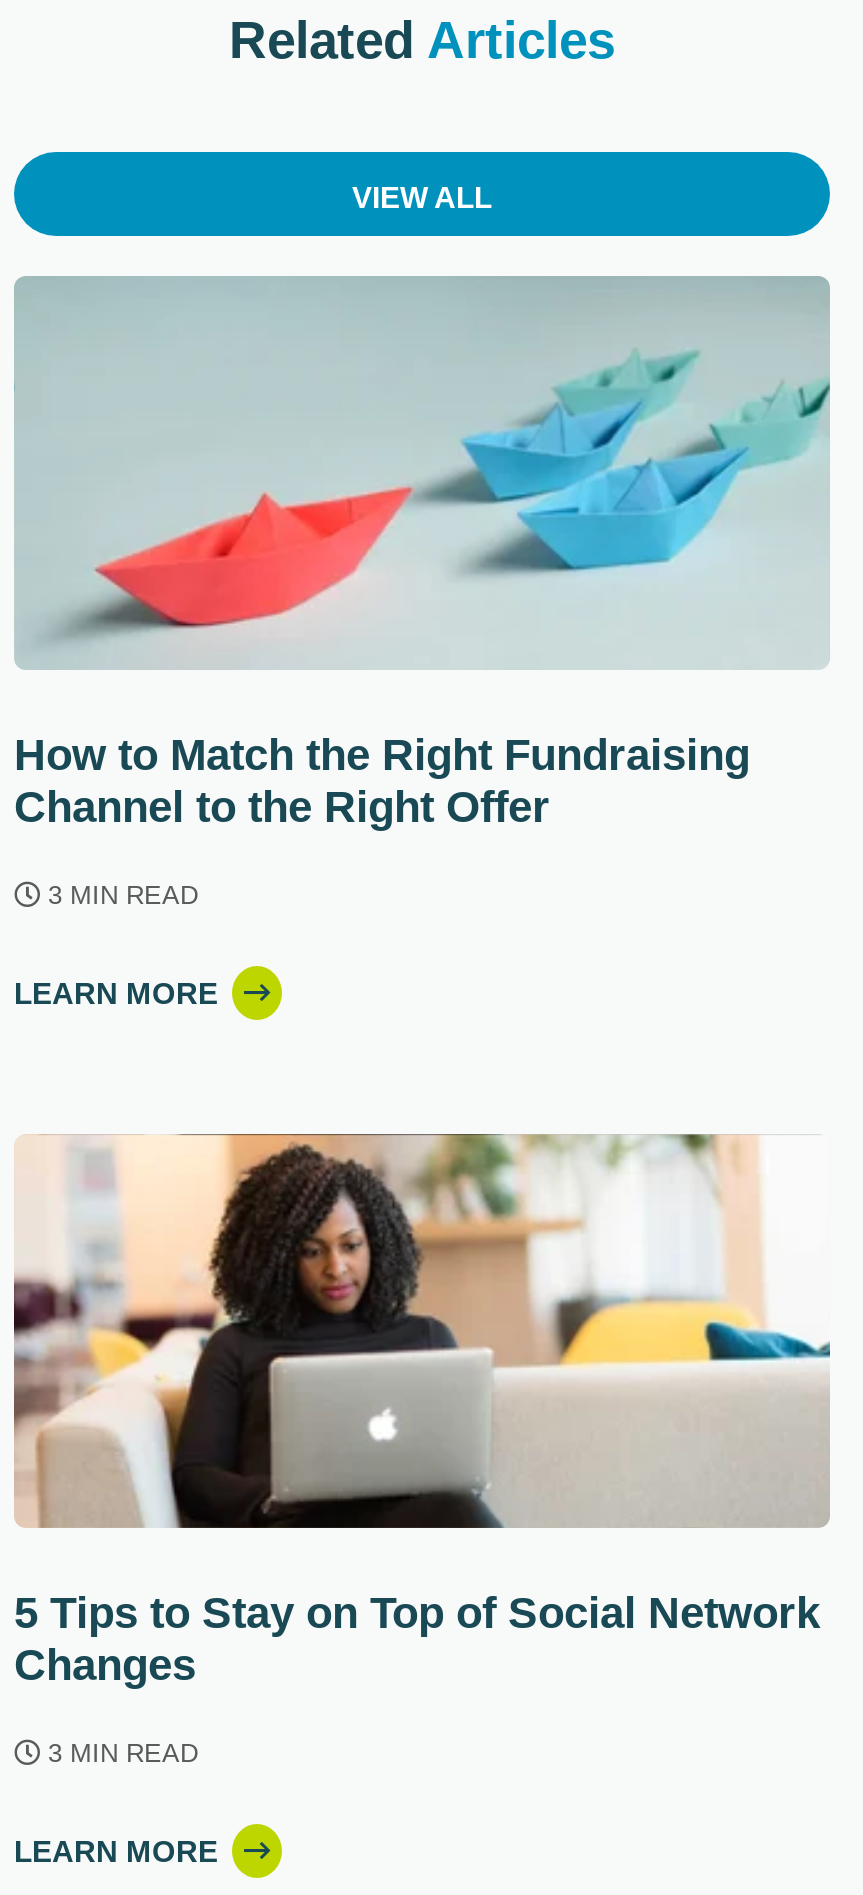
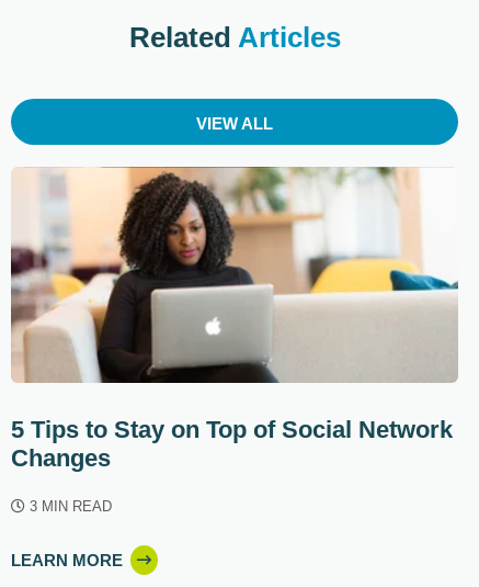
[14,276,832,1009] [image] | How to Match the Right Fundraising | Channel to the Right Offer | 3 MIN READ | LEARN MORE -> none

